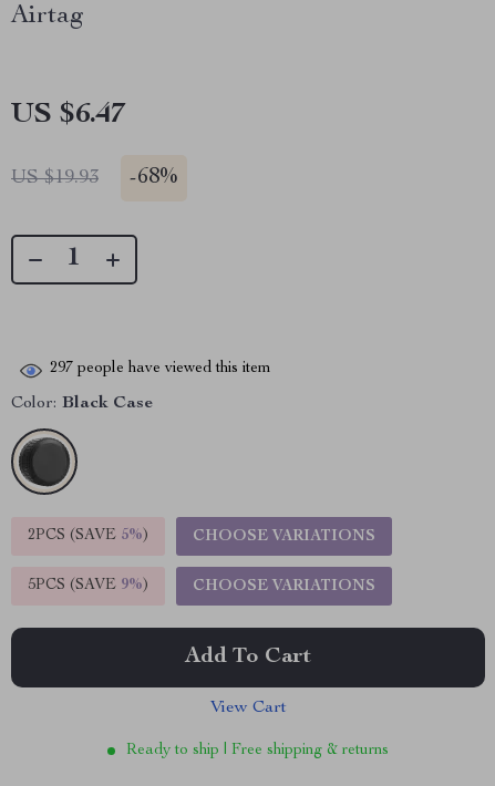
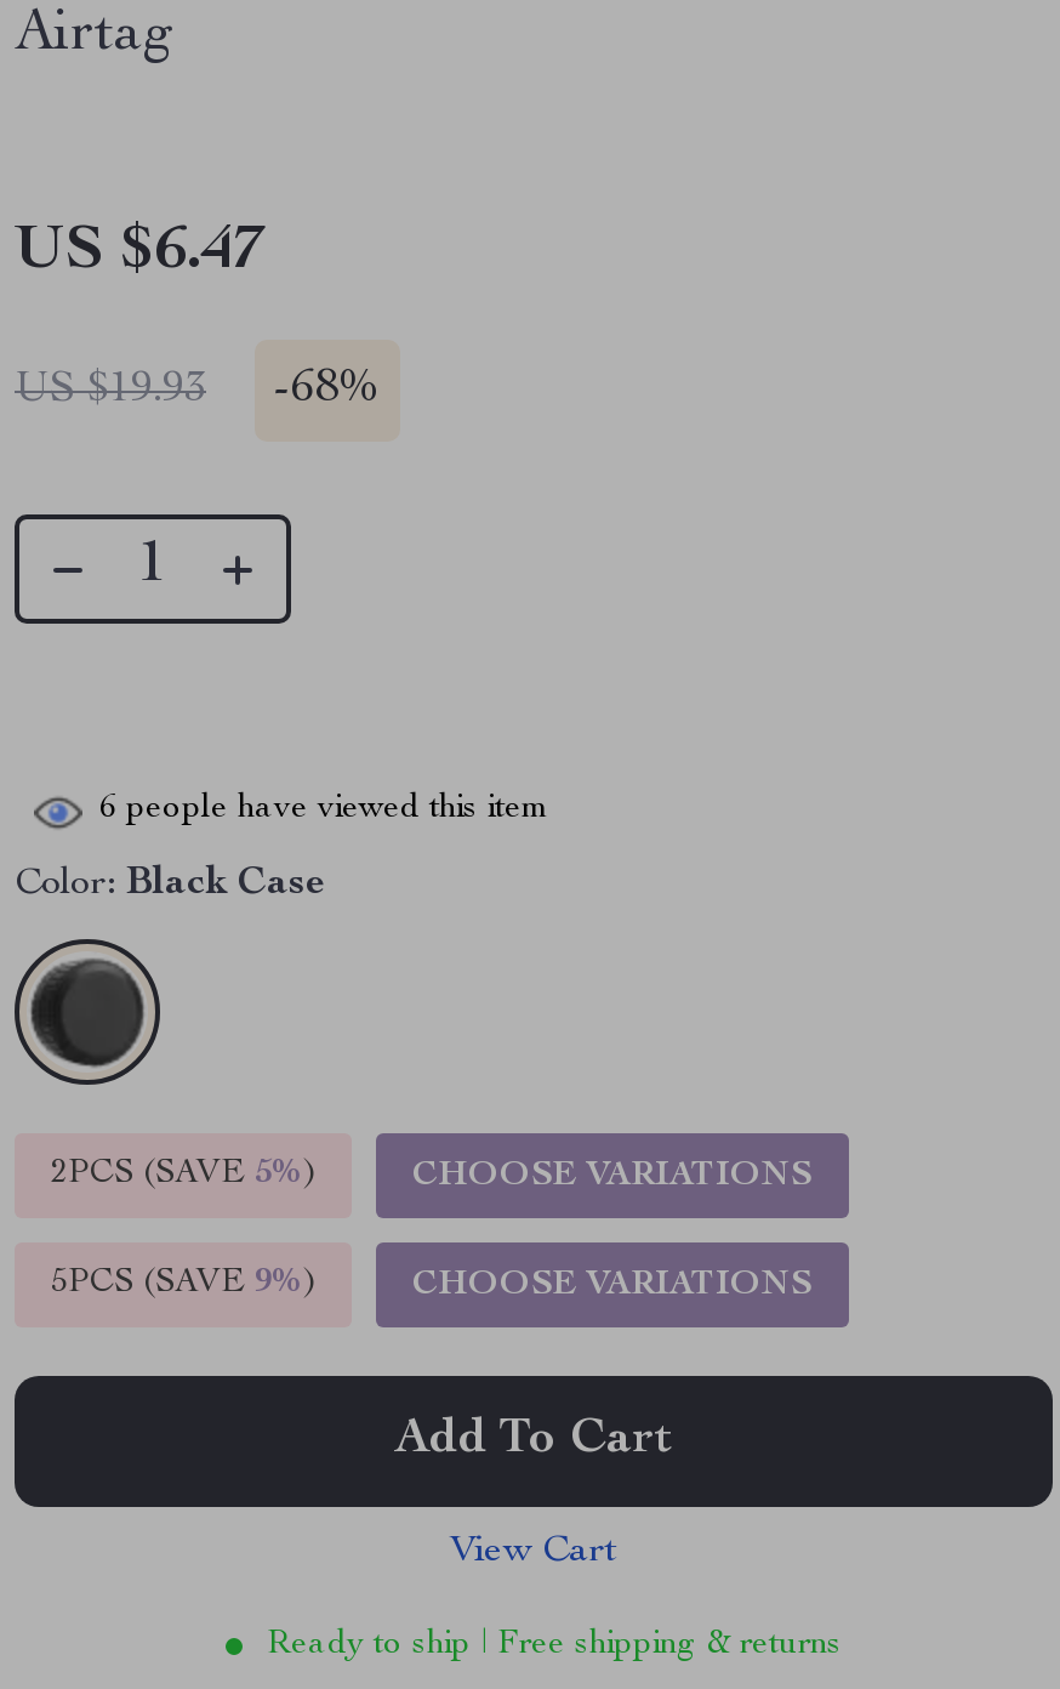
[50,361,271,377] 297 people have viewed this item -> [99,792,551,826] 6 people have viewed this item

